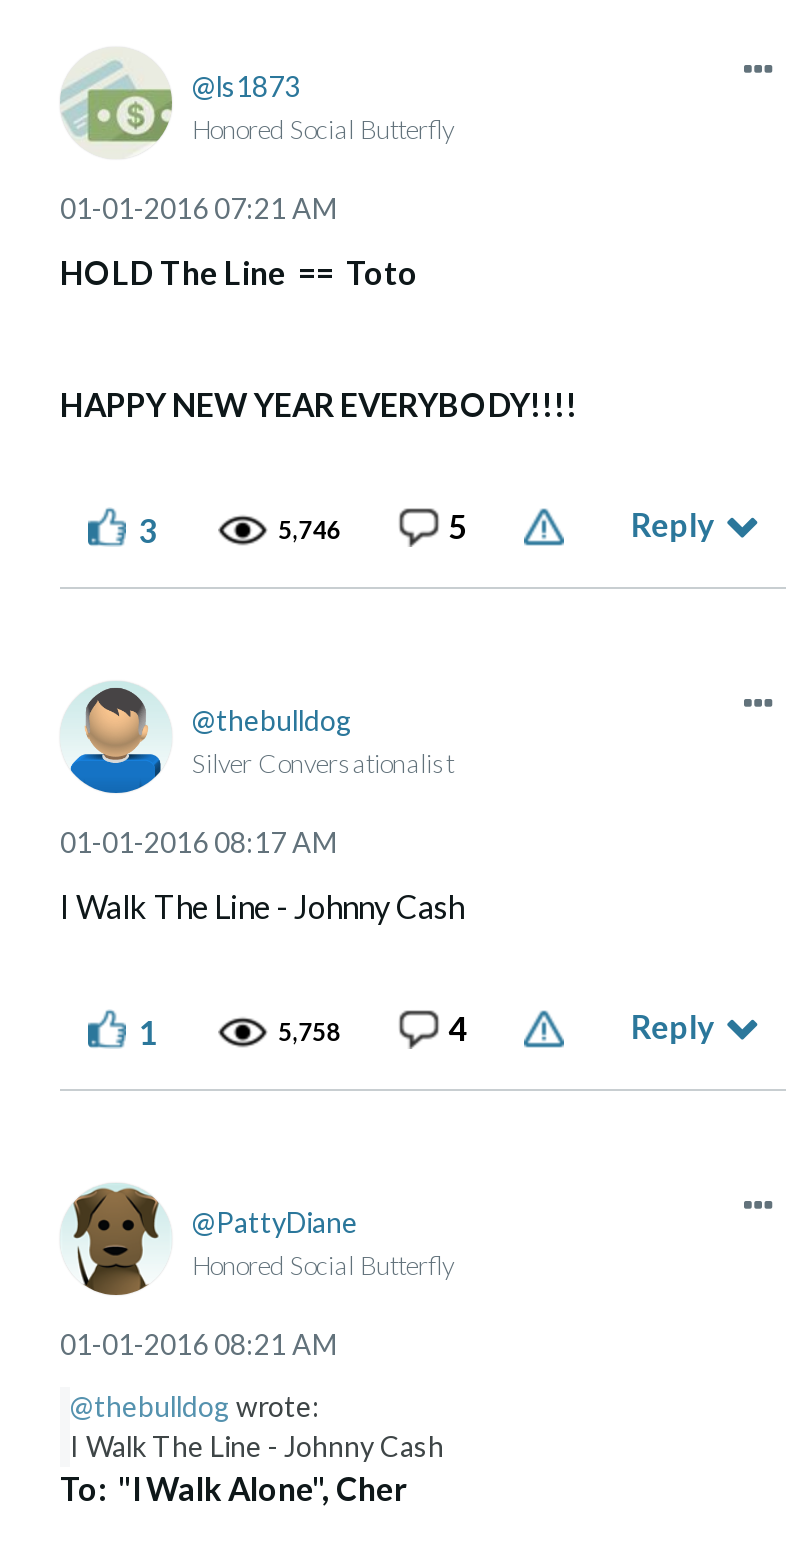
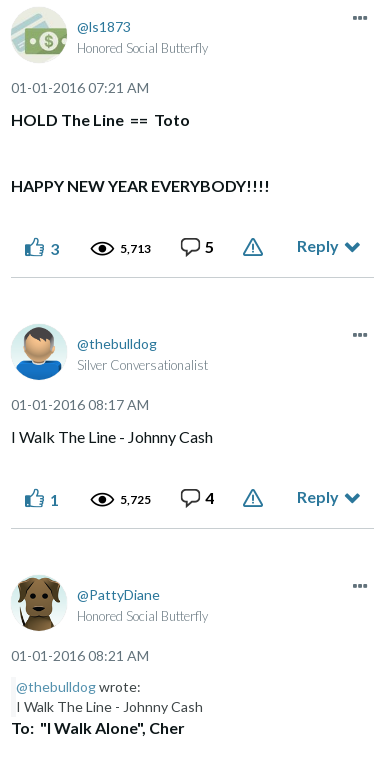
[278,514,340,544] 5,746 -> [120,241,151,256] 5,713
[278,1016,340,1046] 5,758 -> [120,492,151,507] 5,725

